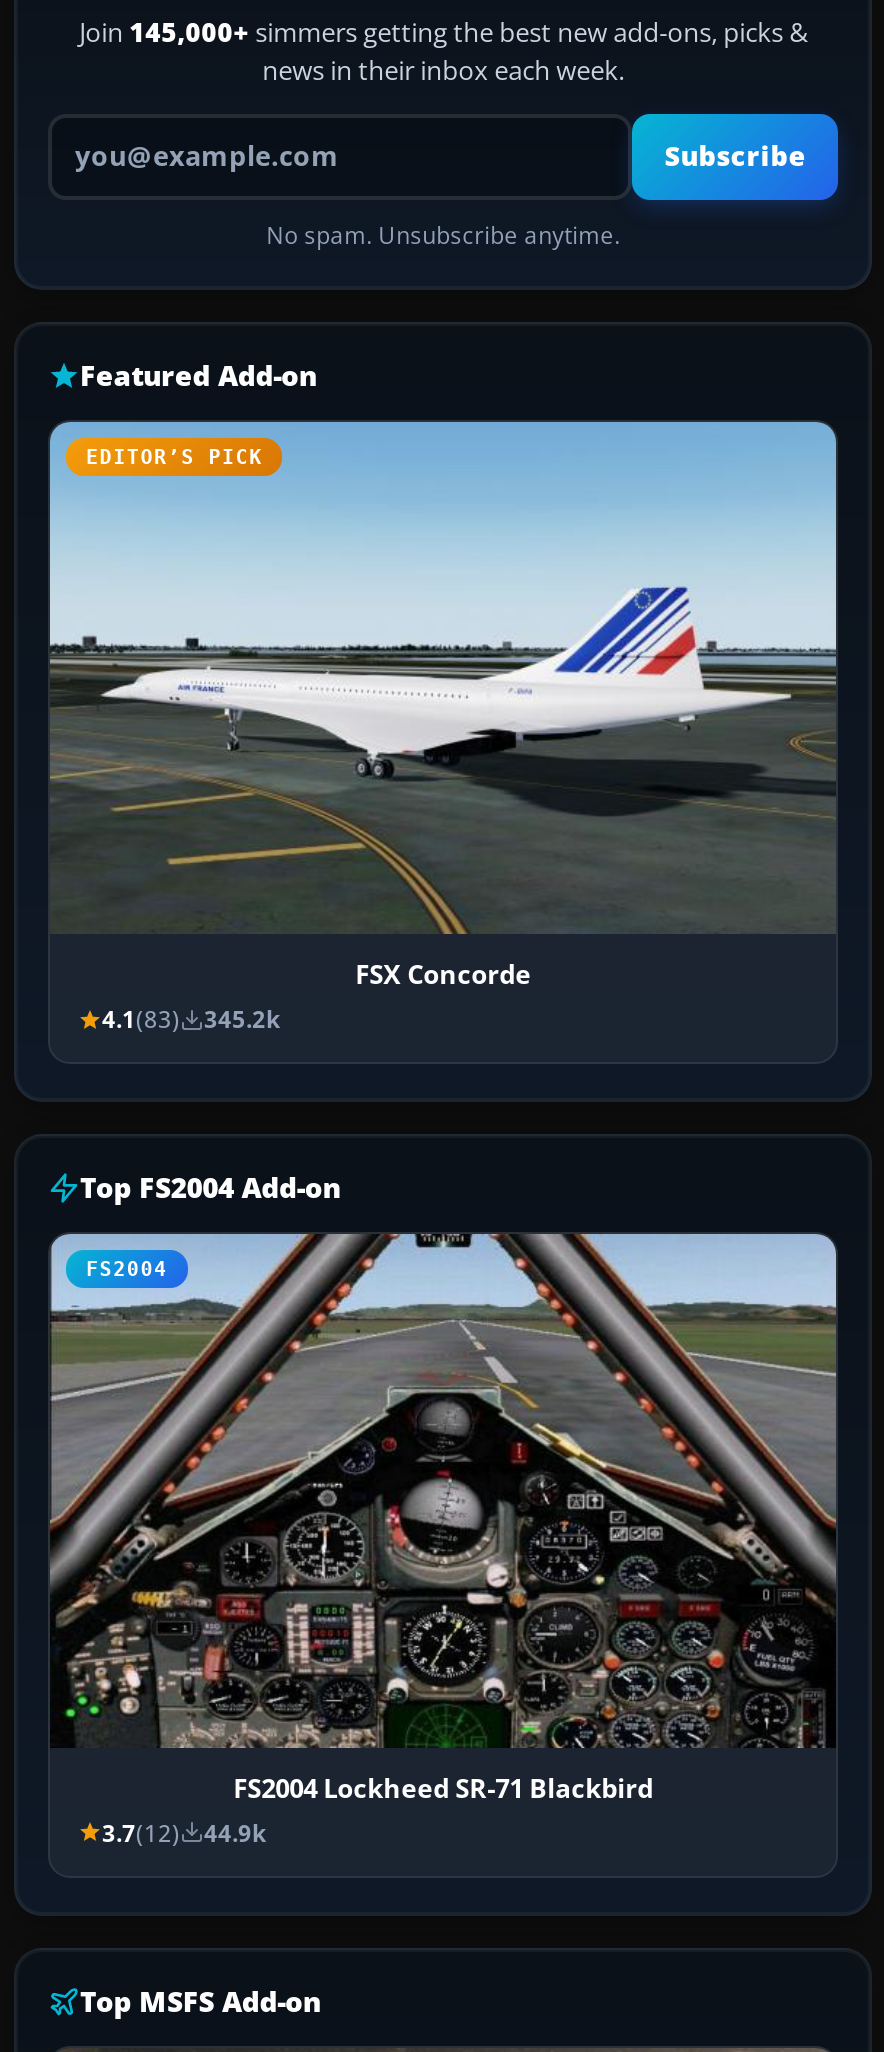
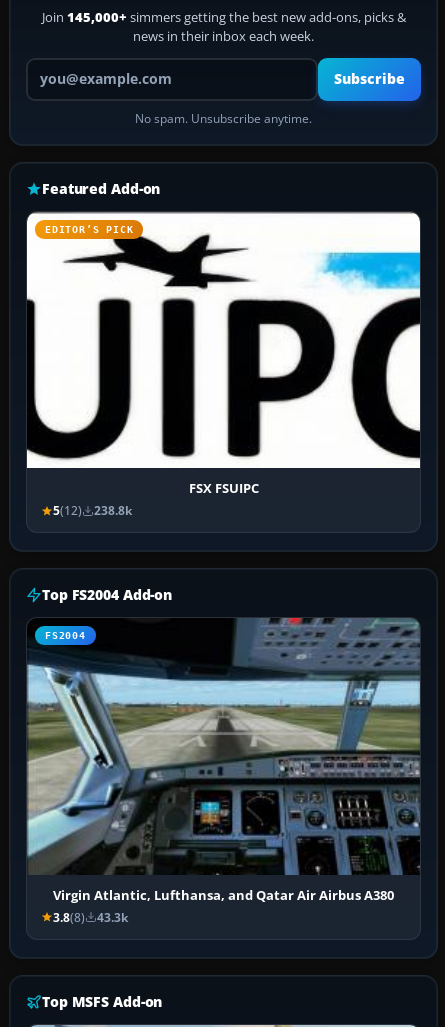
[48,422,838,1034] [image] | FSX Concorde | 4.1(83) | 345.2k -> [26,212,421,518] [image] | FSX FSUIPC | 5(12) | 238.8k
[48,1232,838,1847] [image] | FS2004 Lockheed SR-71 Blackbird | 3.7(12) | 44.9k -> [26,617,421,924] [image] | Virgin Atlantic, Lufthansa, and Qatar Air Airbus A380 | 3.8(8) | 43.3k

